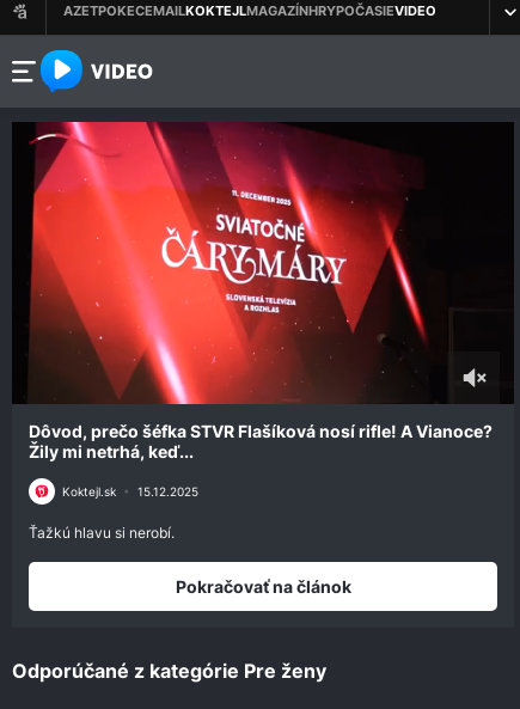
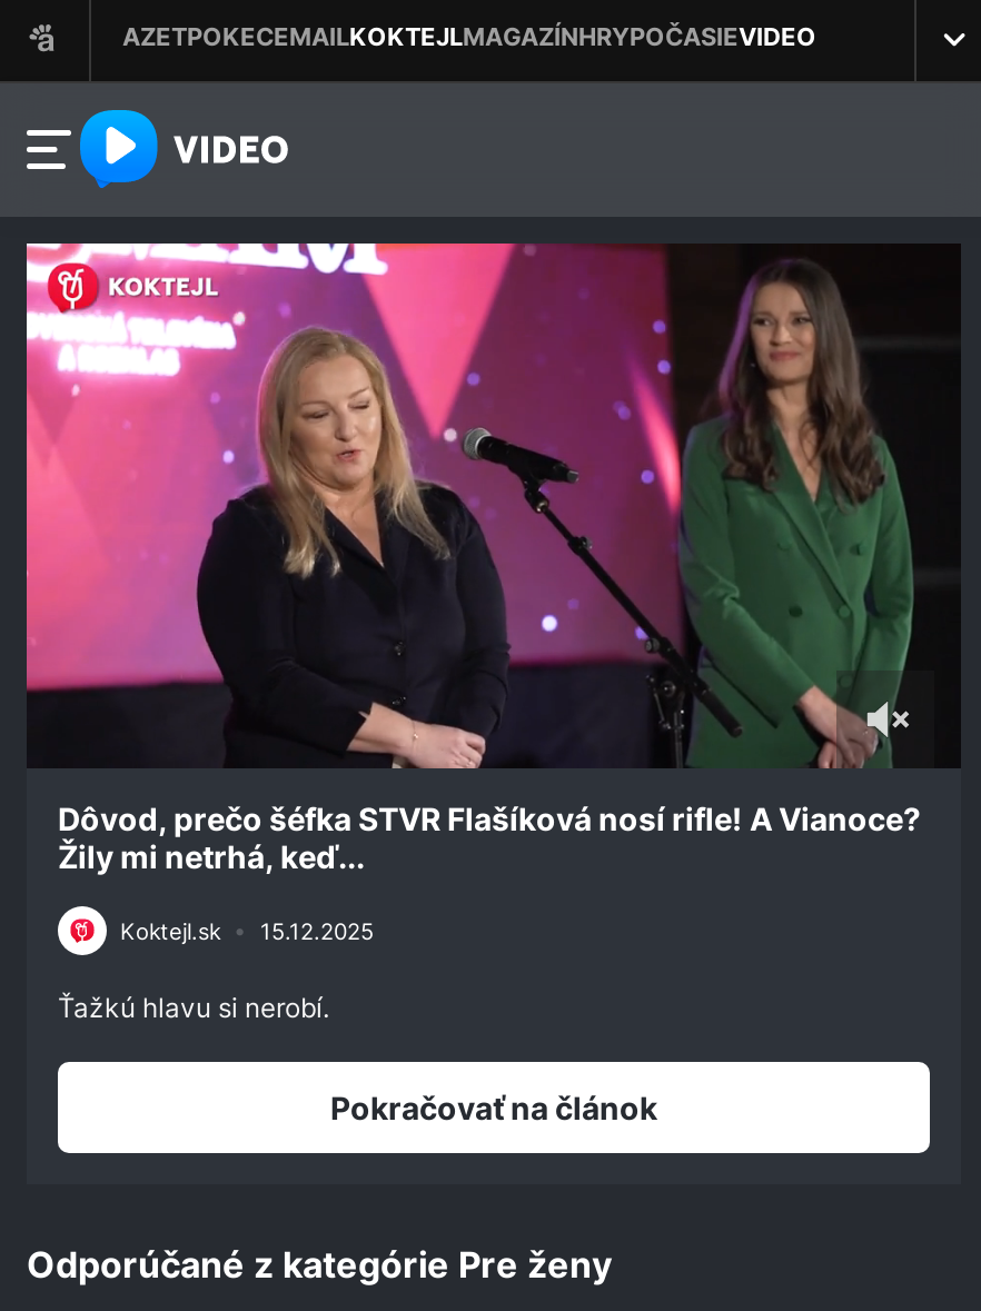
[12,121,489,405] [image] -> [24,241,916,771] [image]

